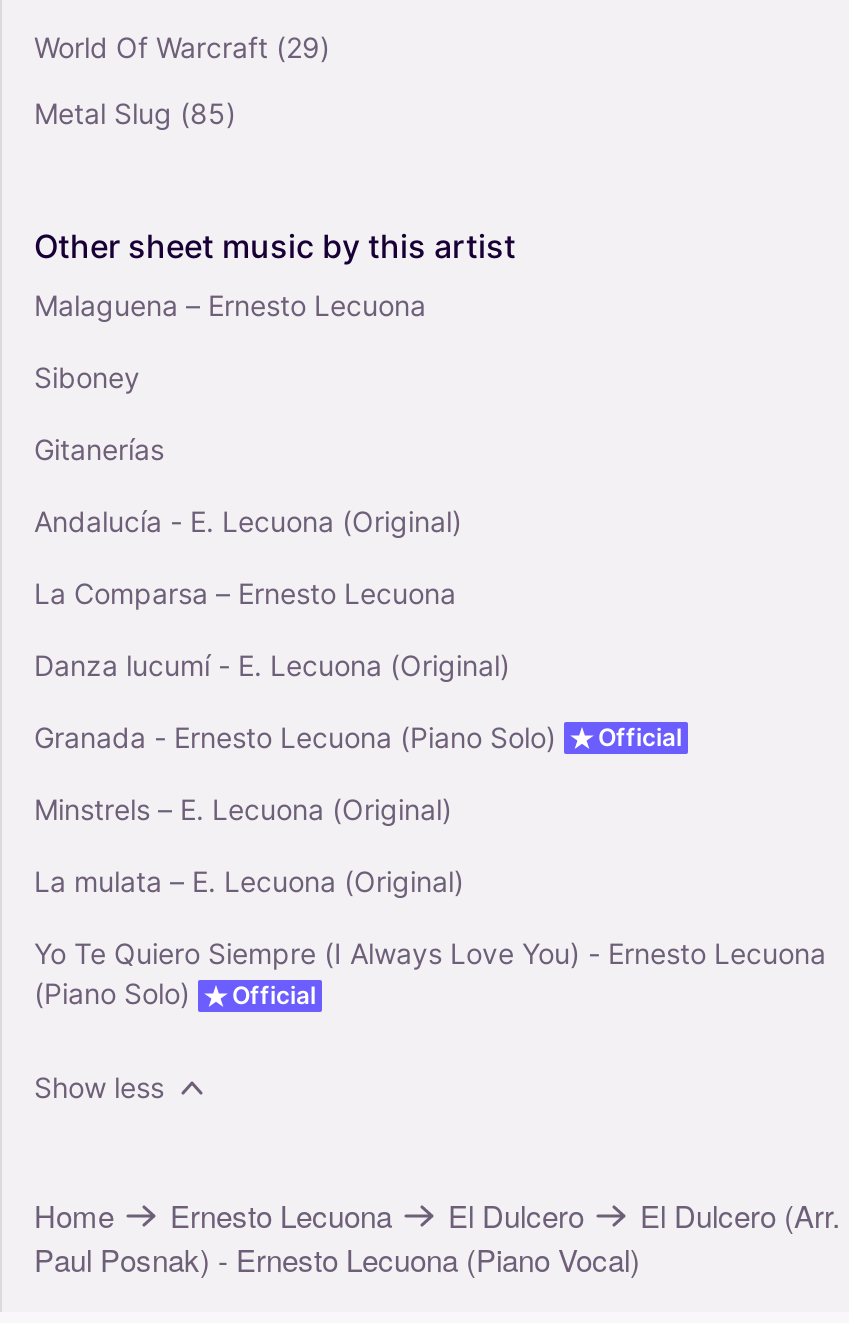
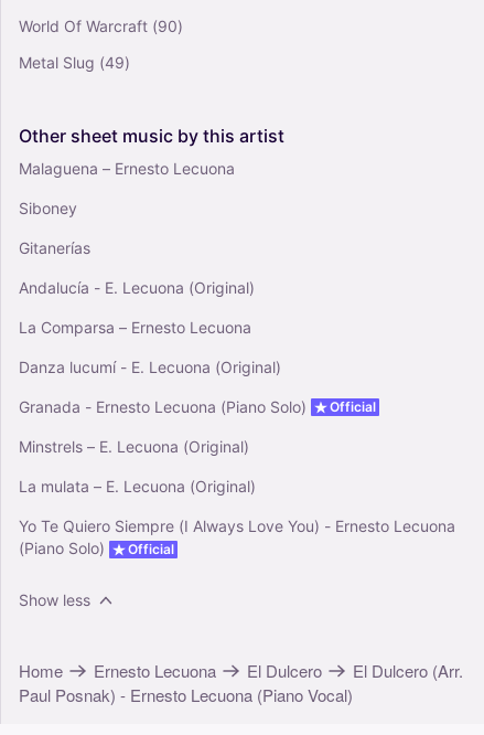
[34,31,330,65] World Of Warcraft (29) -> [19,17,183,36] World Of Warcraft (90)
[34,97,236,131] Metal Slug (85) -> [19,53,130,72] Metal Slug (49)

